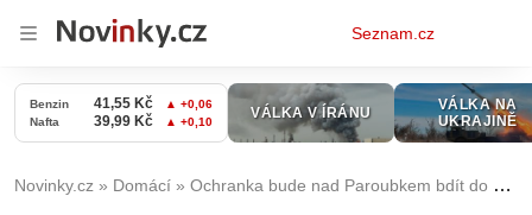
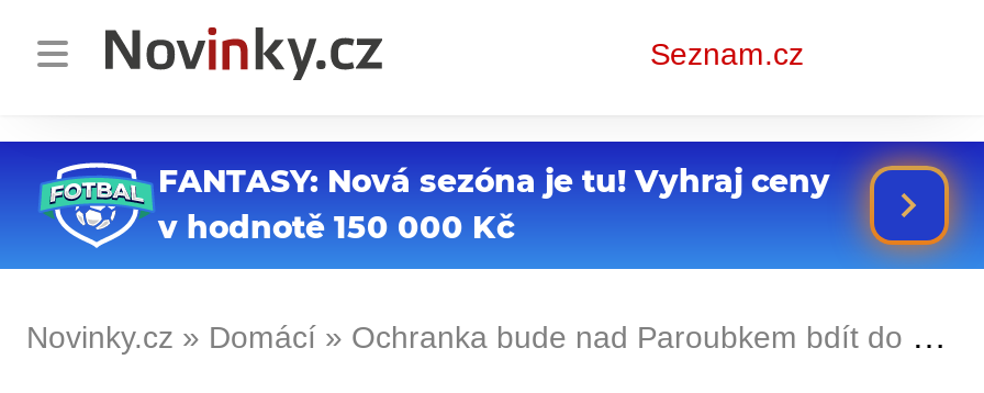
[4,81,528,148] [image] -> [7,139,977,271] [image]

